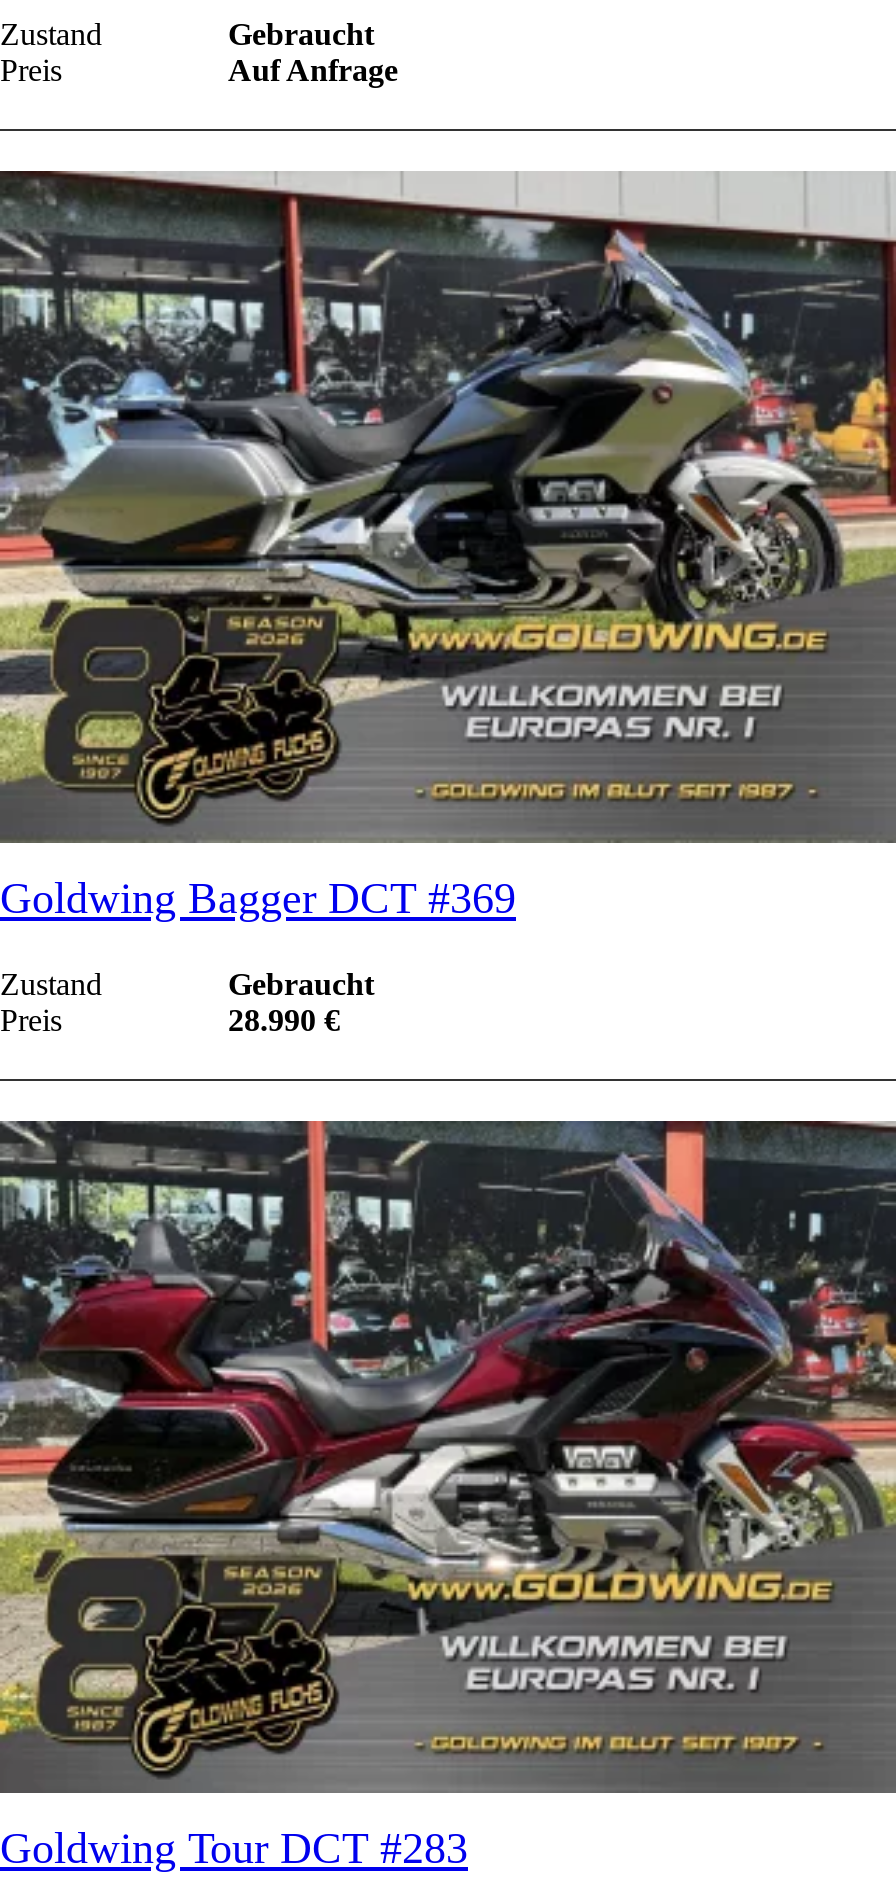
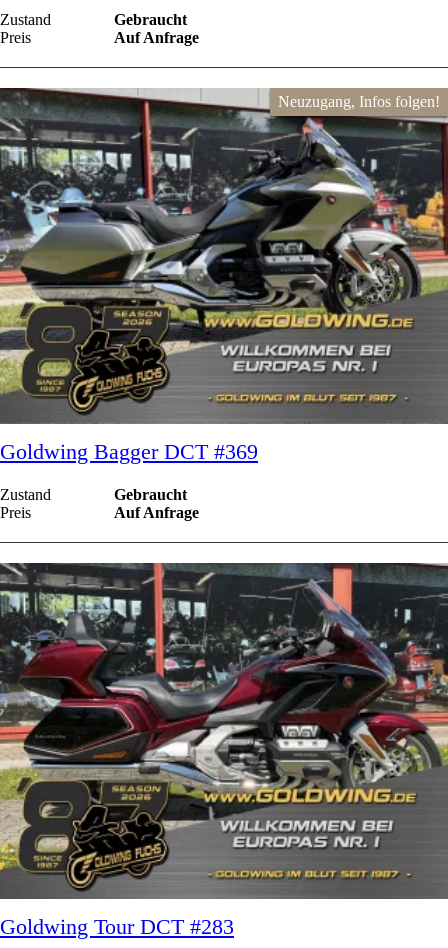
none -> [278,93,440,110] Neuzugang, Infos folgen!
[228,1003,340,1037] 28.990 € -> [114,504,199,521] Auf Anfrage

